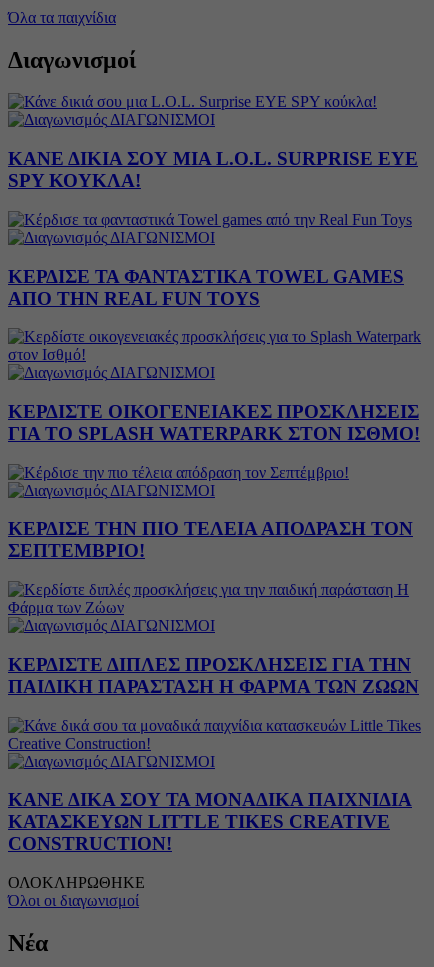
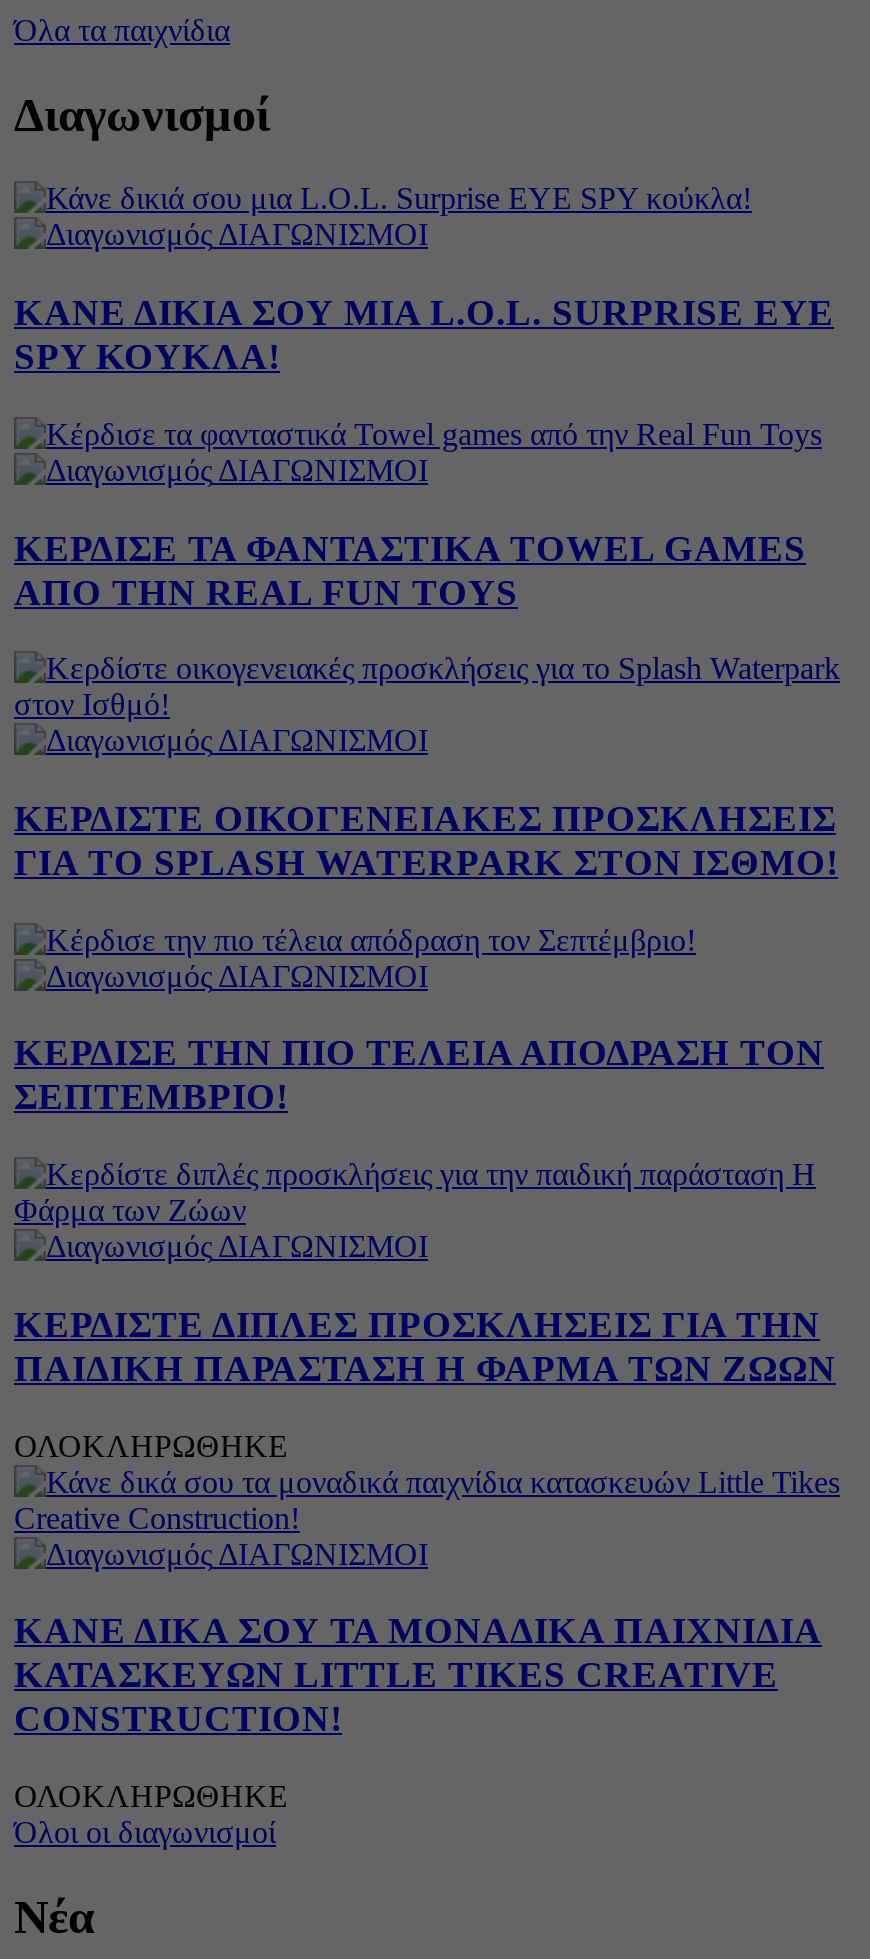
none -> [14,1428,288,1462] ΟΛΟΚΛΗΡΩΘΗΚΕ

